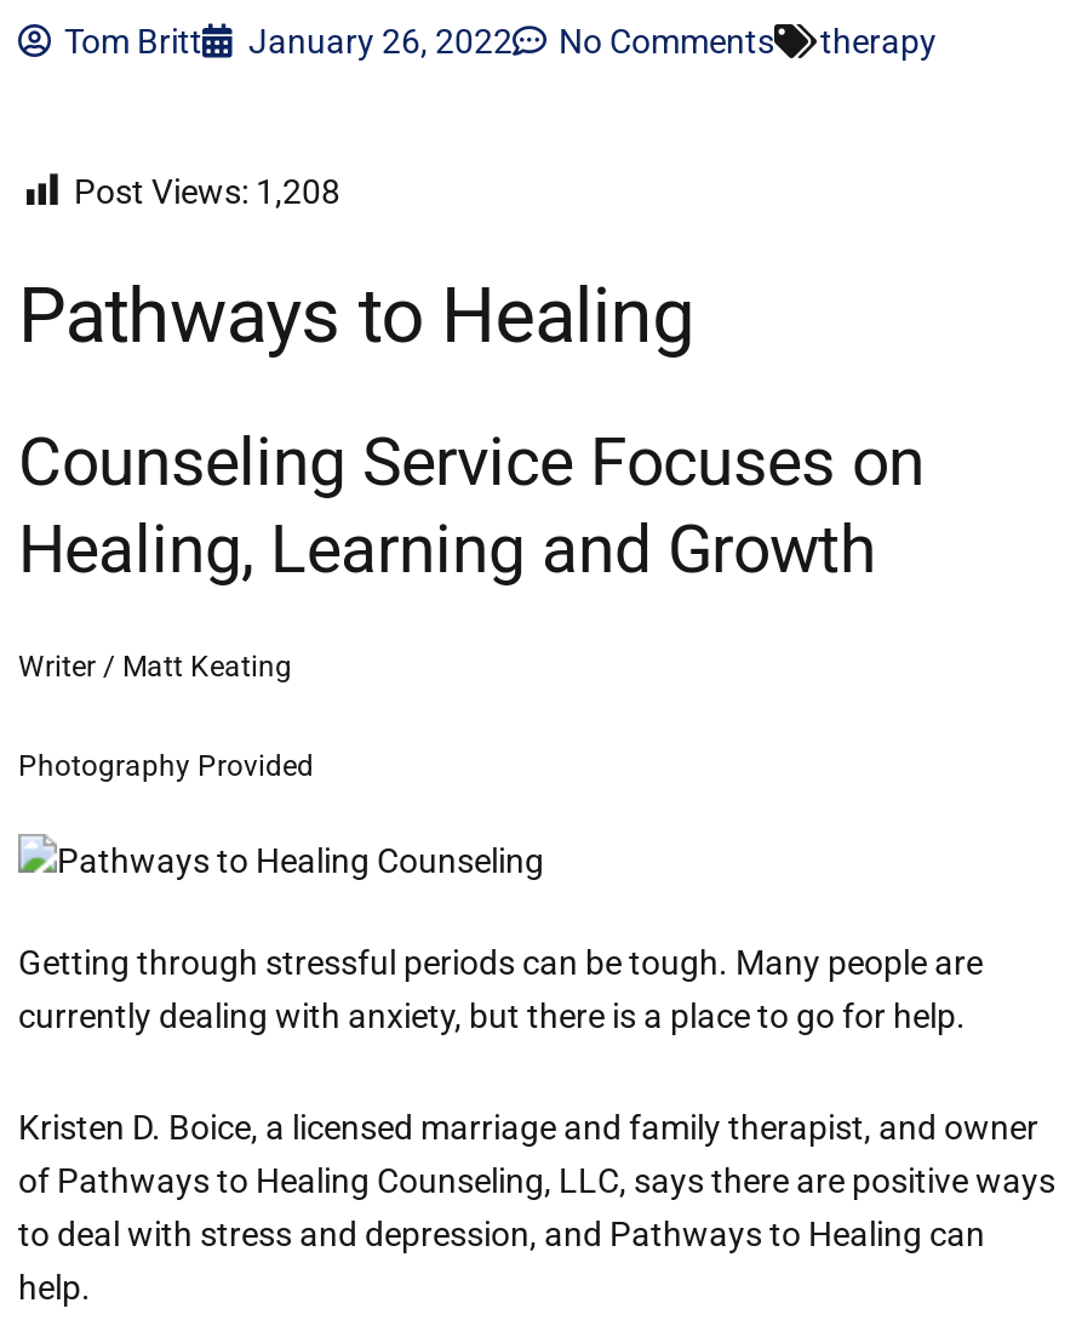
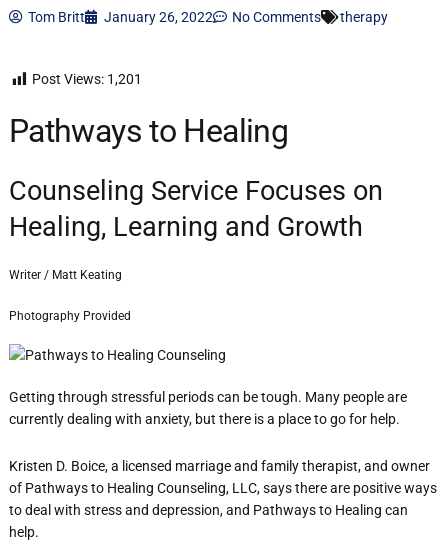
[74,172,340,210] Post Views: 1,208 -> [32,71,142,87] Post Views: 1,201

